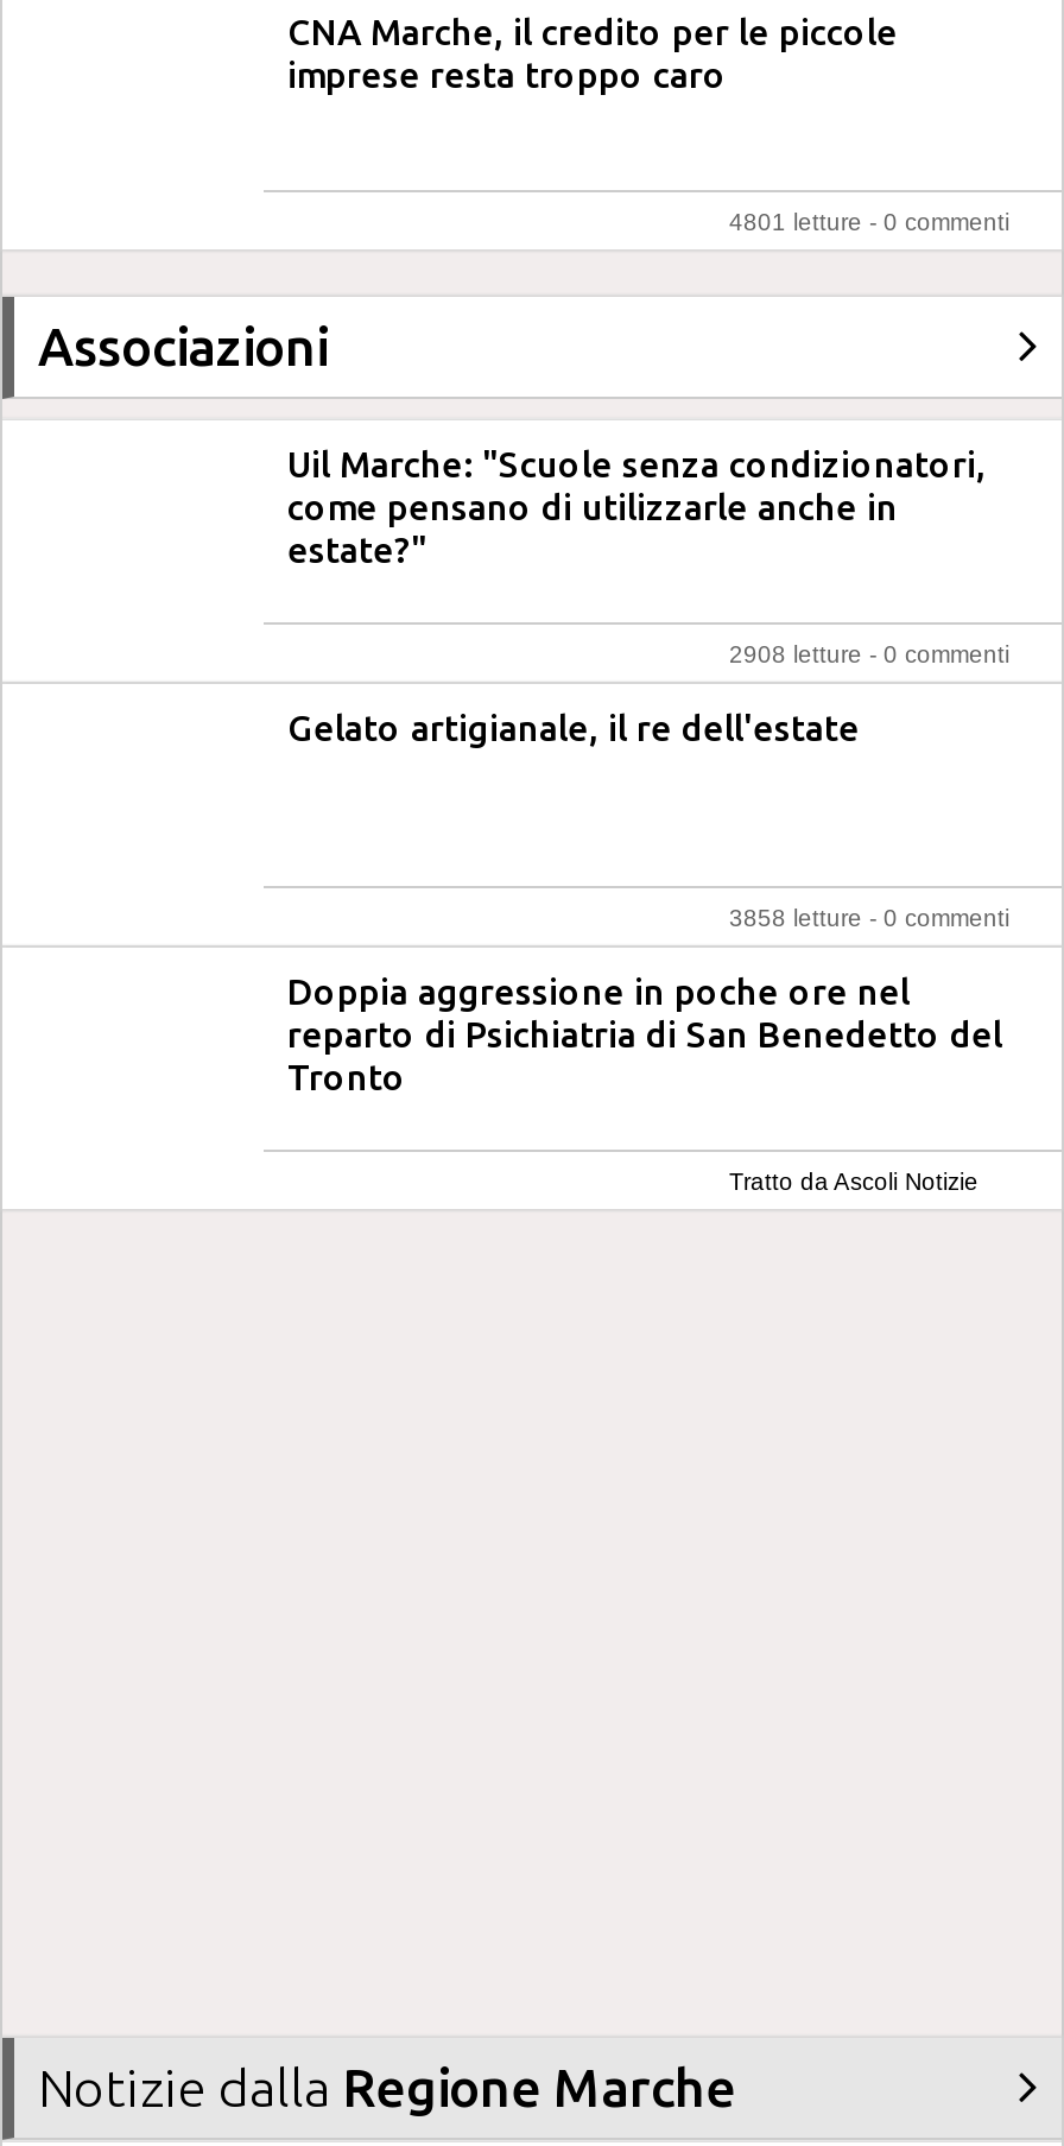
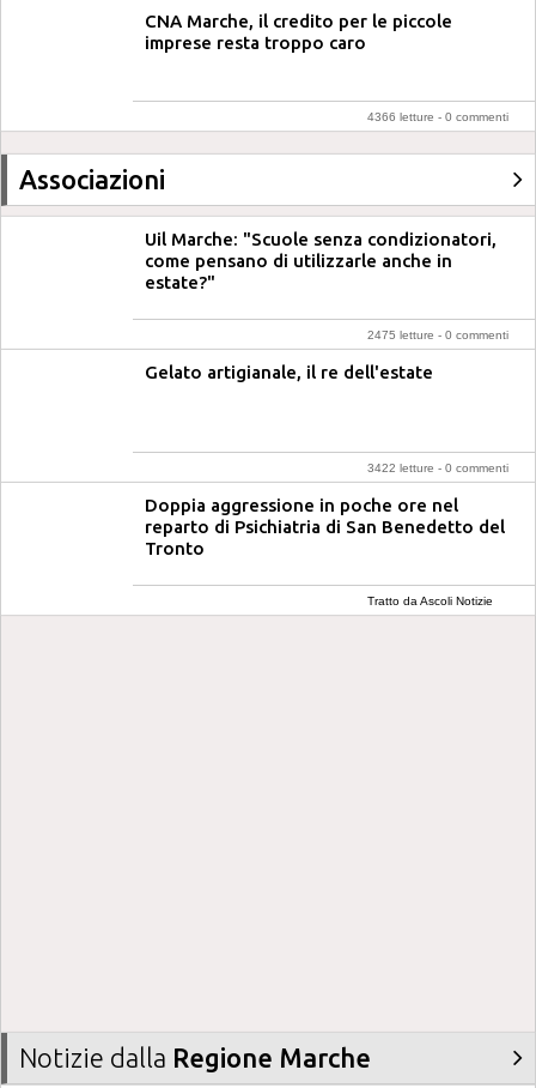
[729,209,1009,235] 4801 letture - 0 commenti -> [367,110,508,123] 4366 letture - 0 commenti
[729,641,1009,667] 2908 letture - 0 commenti -> [367,328,508,341] 2475 letture - 0 commenti
[729,905,1009,931] 3858 letture - 0 commenti -> [367,461,508,475] 3422 letture - 0 commenti

